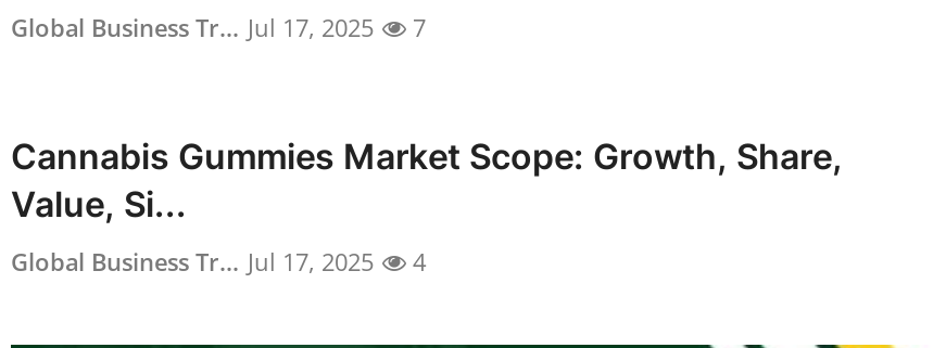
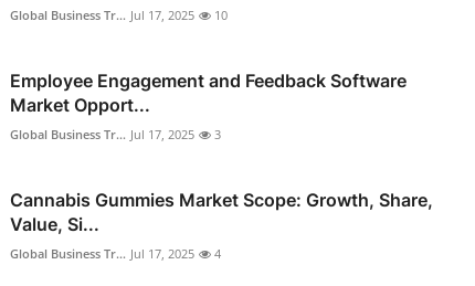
[406,12,426,44] 7 -> [10,7,407,142] 10 | Employee Engagement and Feedback Software | Market Opport... | Global Business Tr... Jul 17, 2025 | 3

